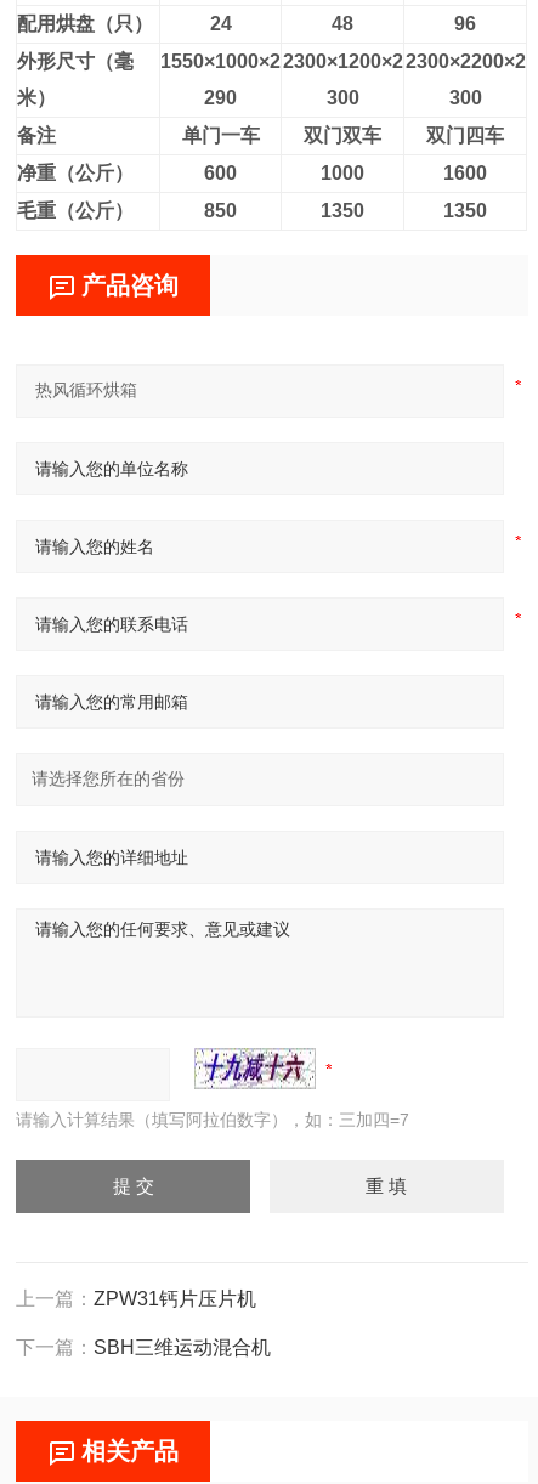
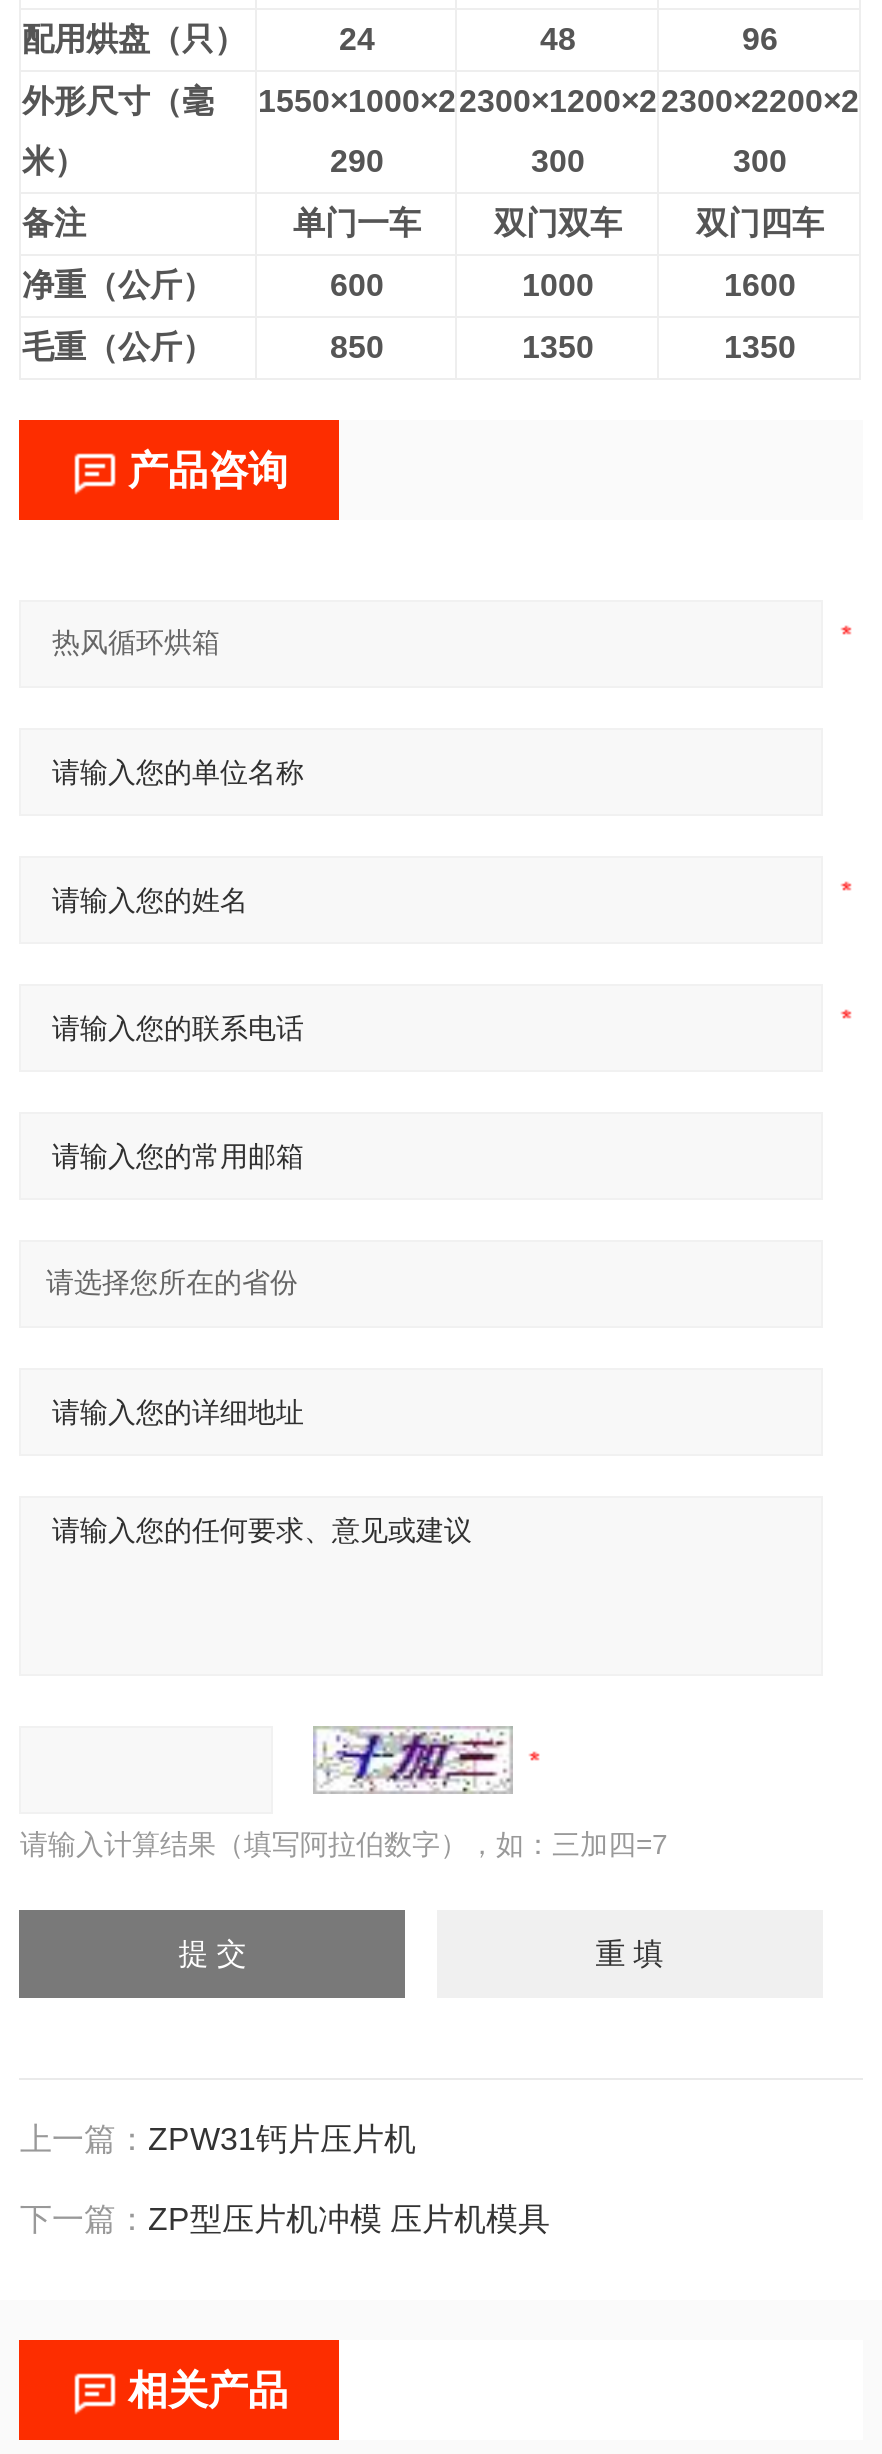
[199,1049,313,1088] [image] -> [319,1728,511,1792] [image]
[16,1337,271,1358] 下一篇：SBH三维运动混合机 -> [20,2202,550,2236] 下一篇：ZP型压片机冲模 压片机模具

